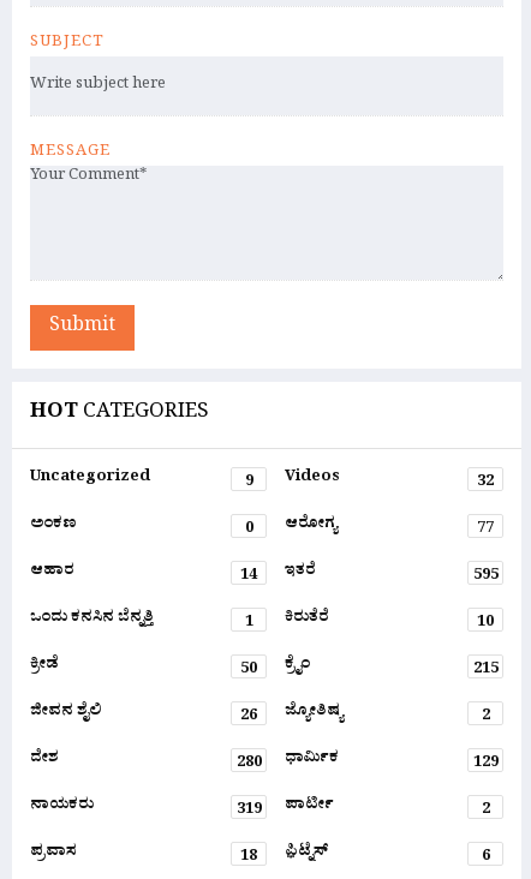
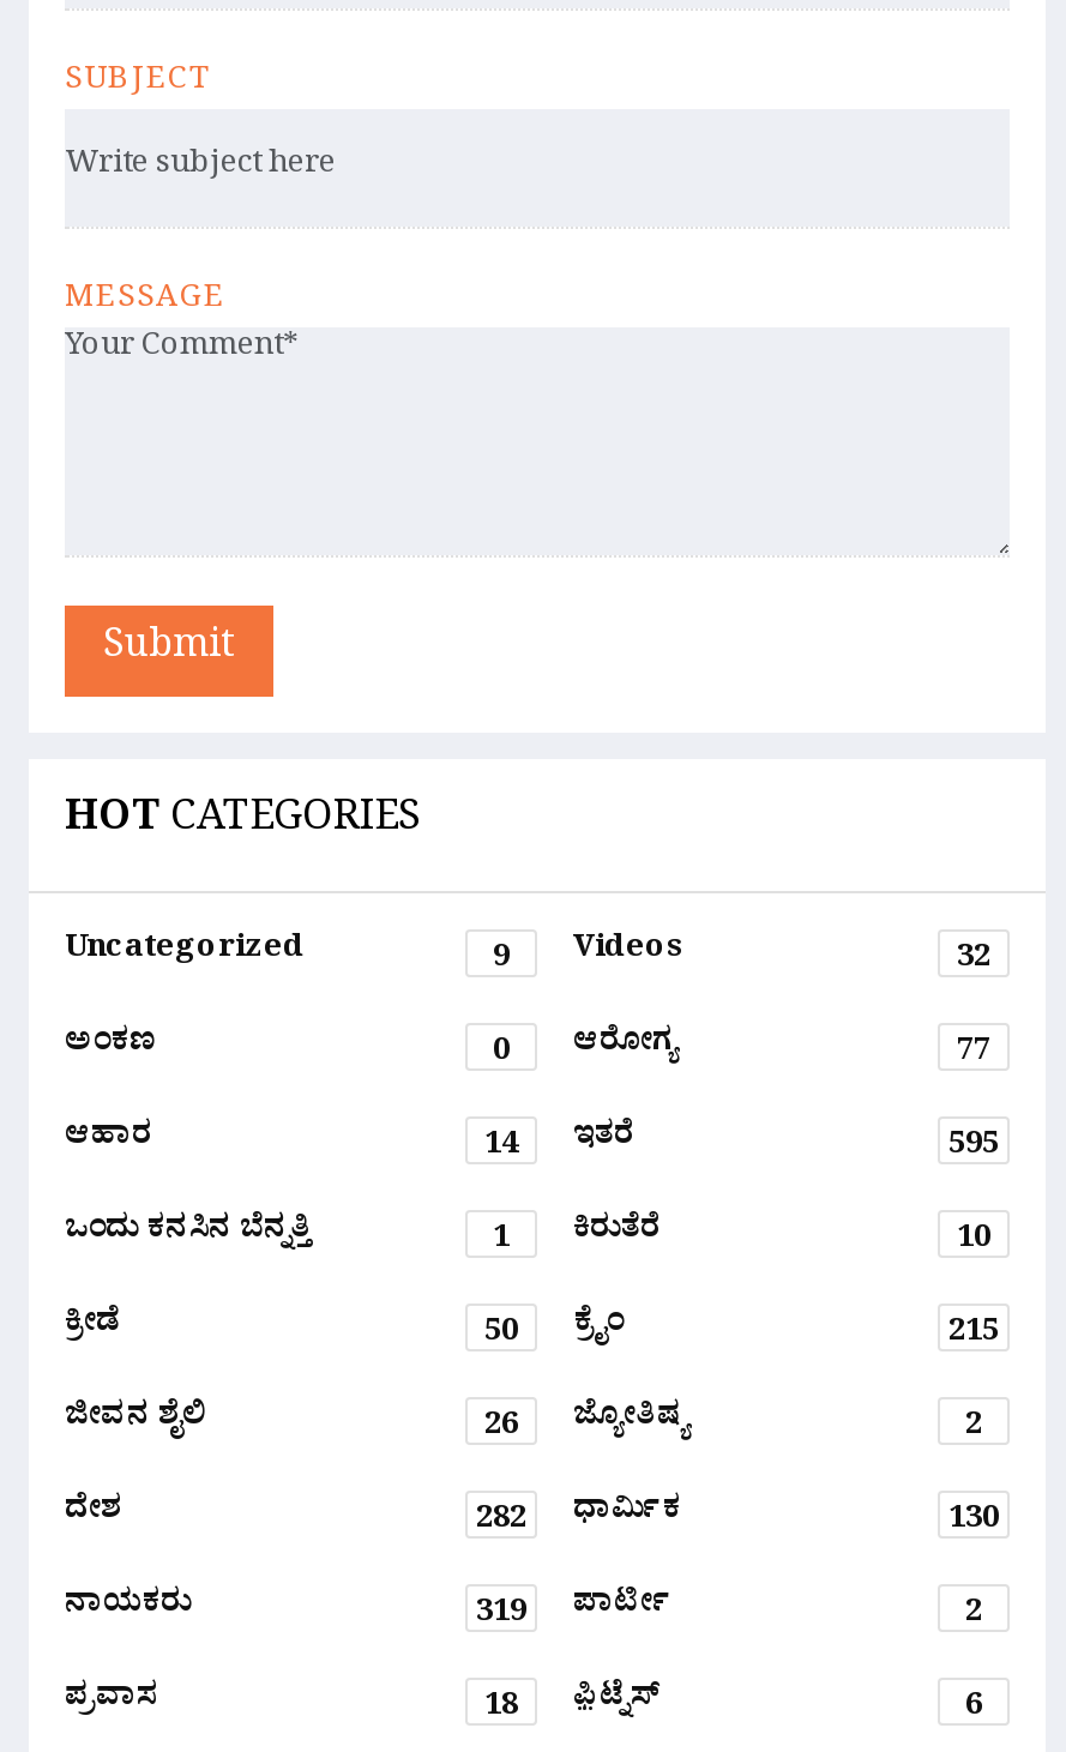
[236,751,261,777] 280 -> [476,1498,526,1549] 282
[473,751,498,777] 129 -> [948,1498,999,1549] 130

